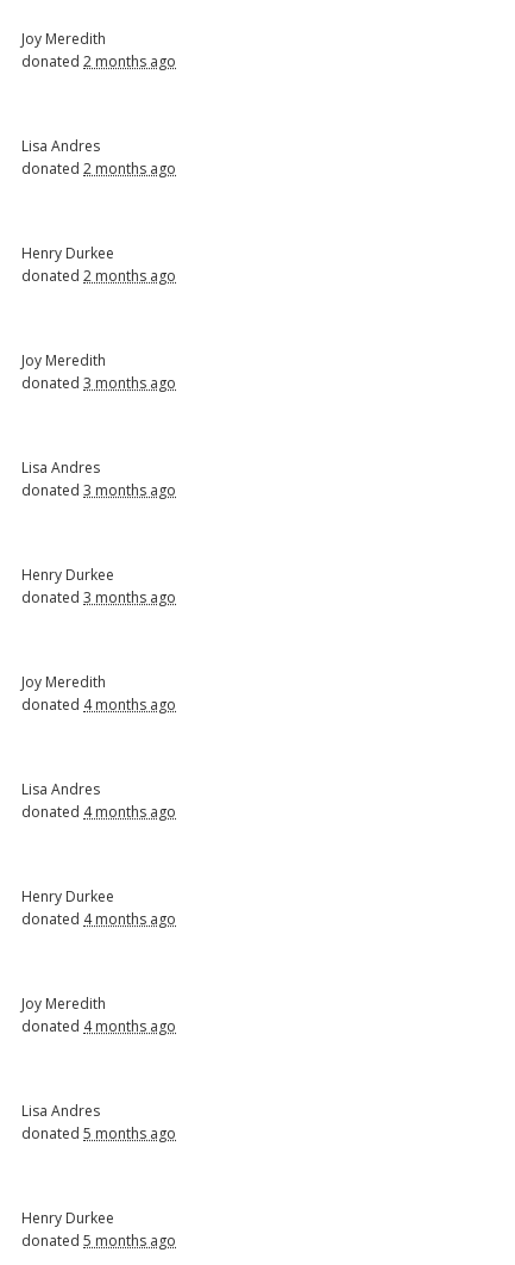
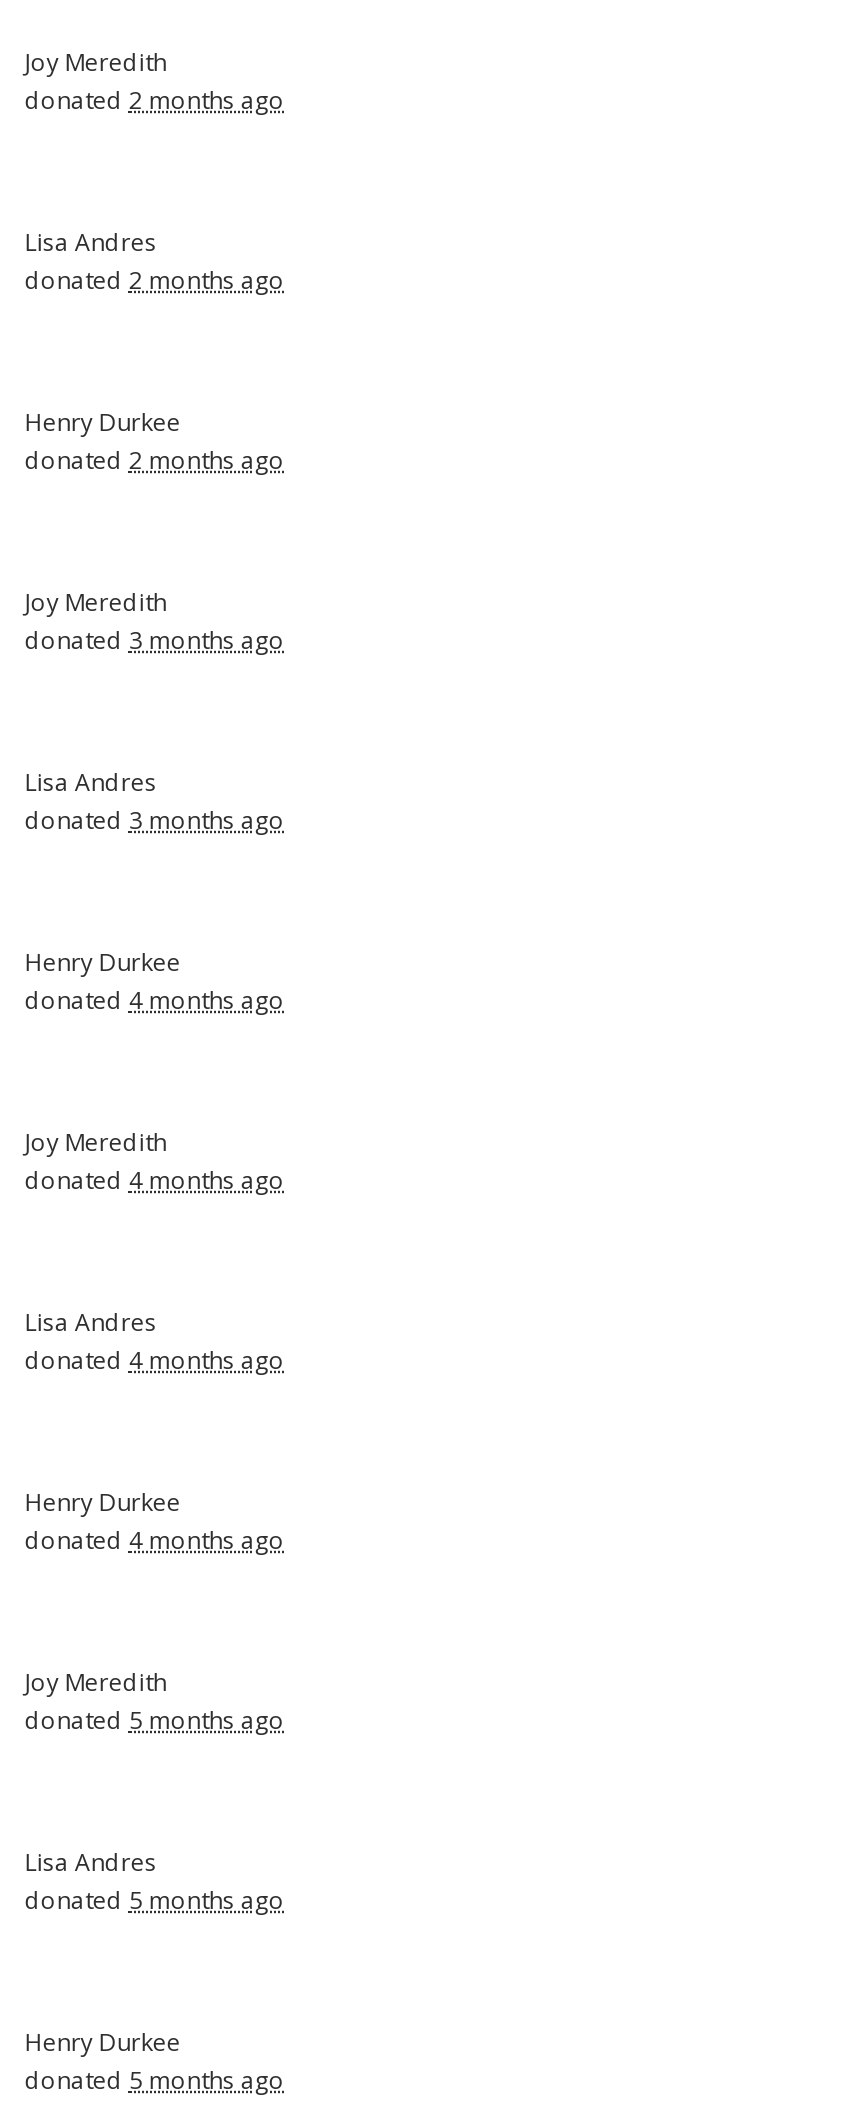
[22,587,177,608] donated 3 months ago -> [25,983,285,1017] donated 4 months ago
[22,1016,177,1036] donated 4 months ago -> [25,1703,285,1737] donated 5 months ago

